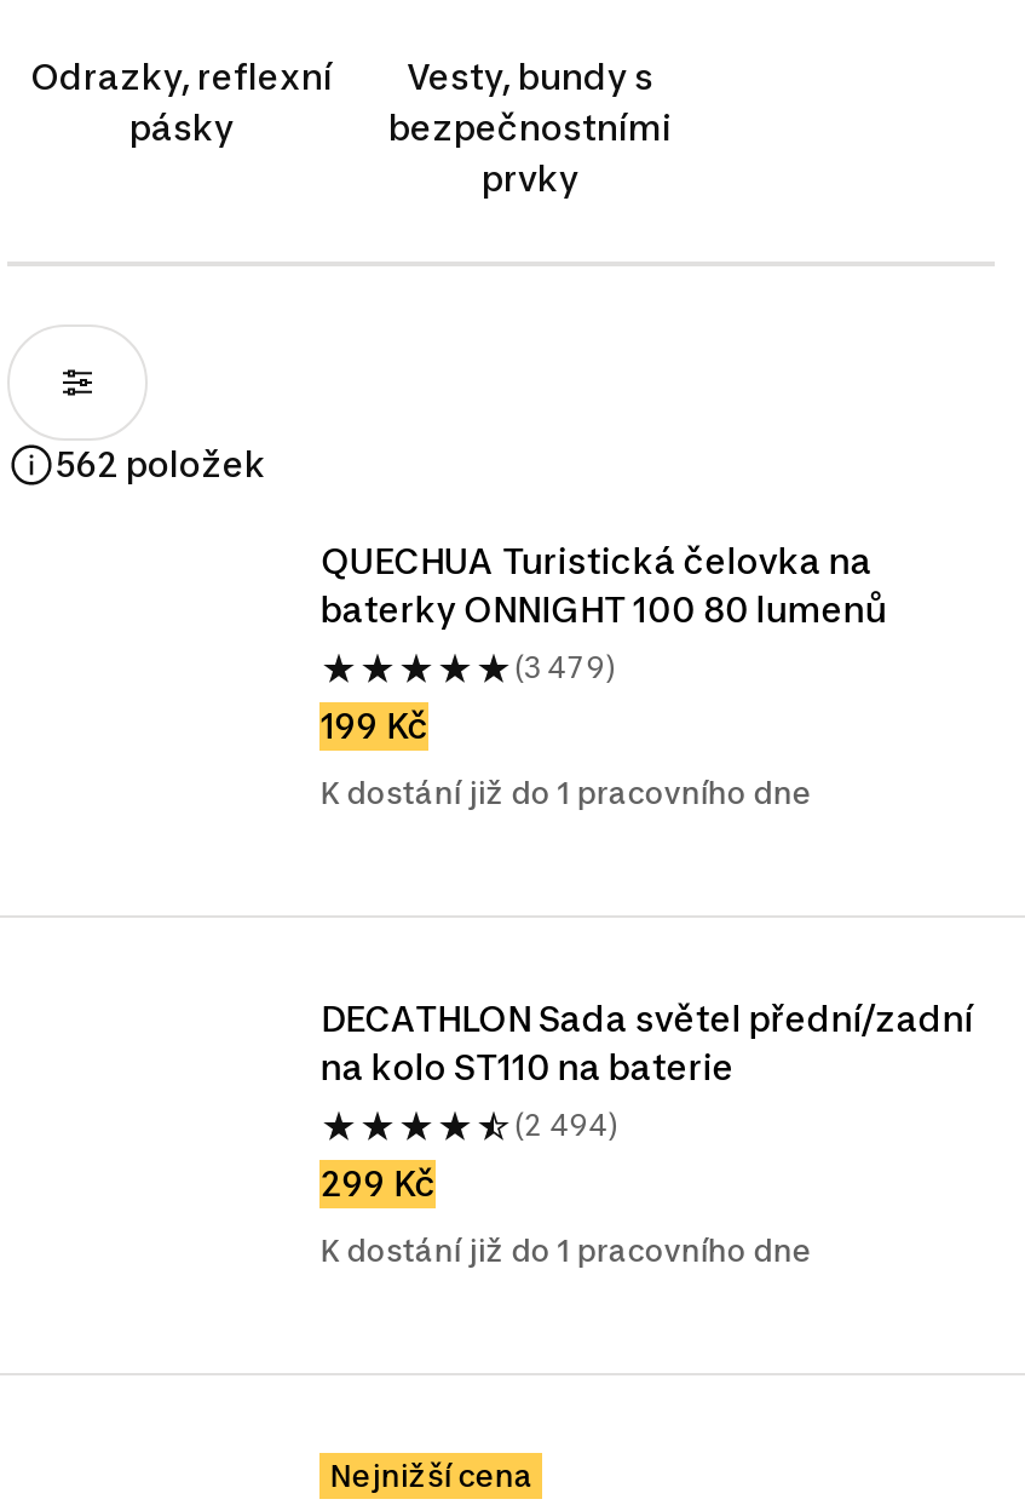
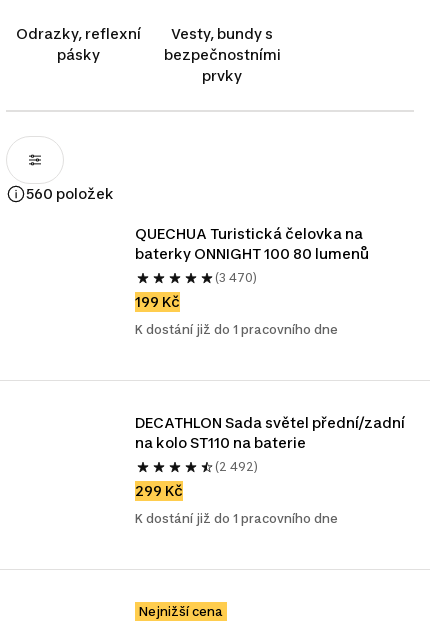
[56,443,266,484] 562 položek -> [26,185,114,202] 560 položek
[514,649,615,685] (3 479) -> [215,270,257,285] (3 470)
[514,1107,618,1143] (2 494) -> [215,459,258,474] (2 492)

